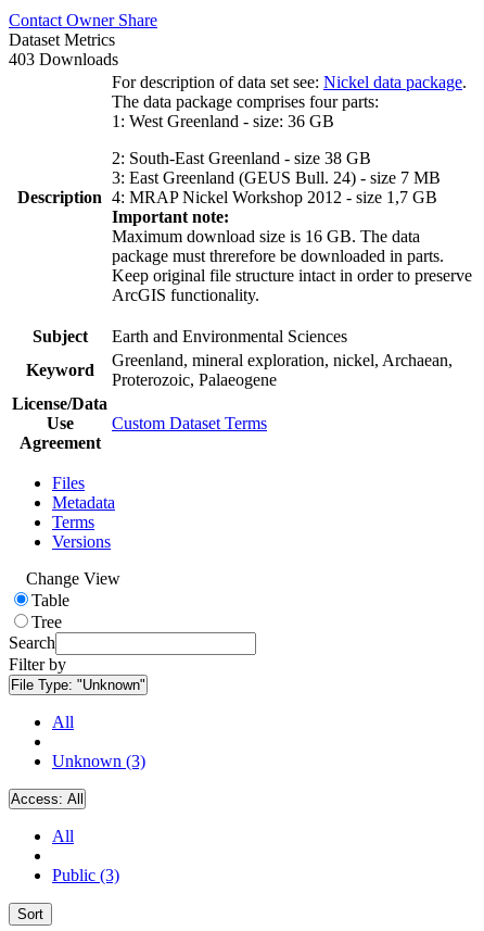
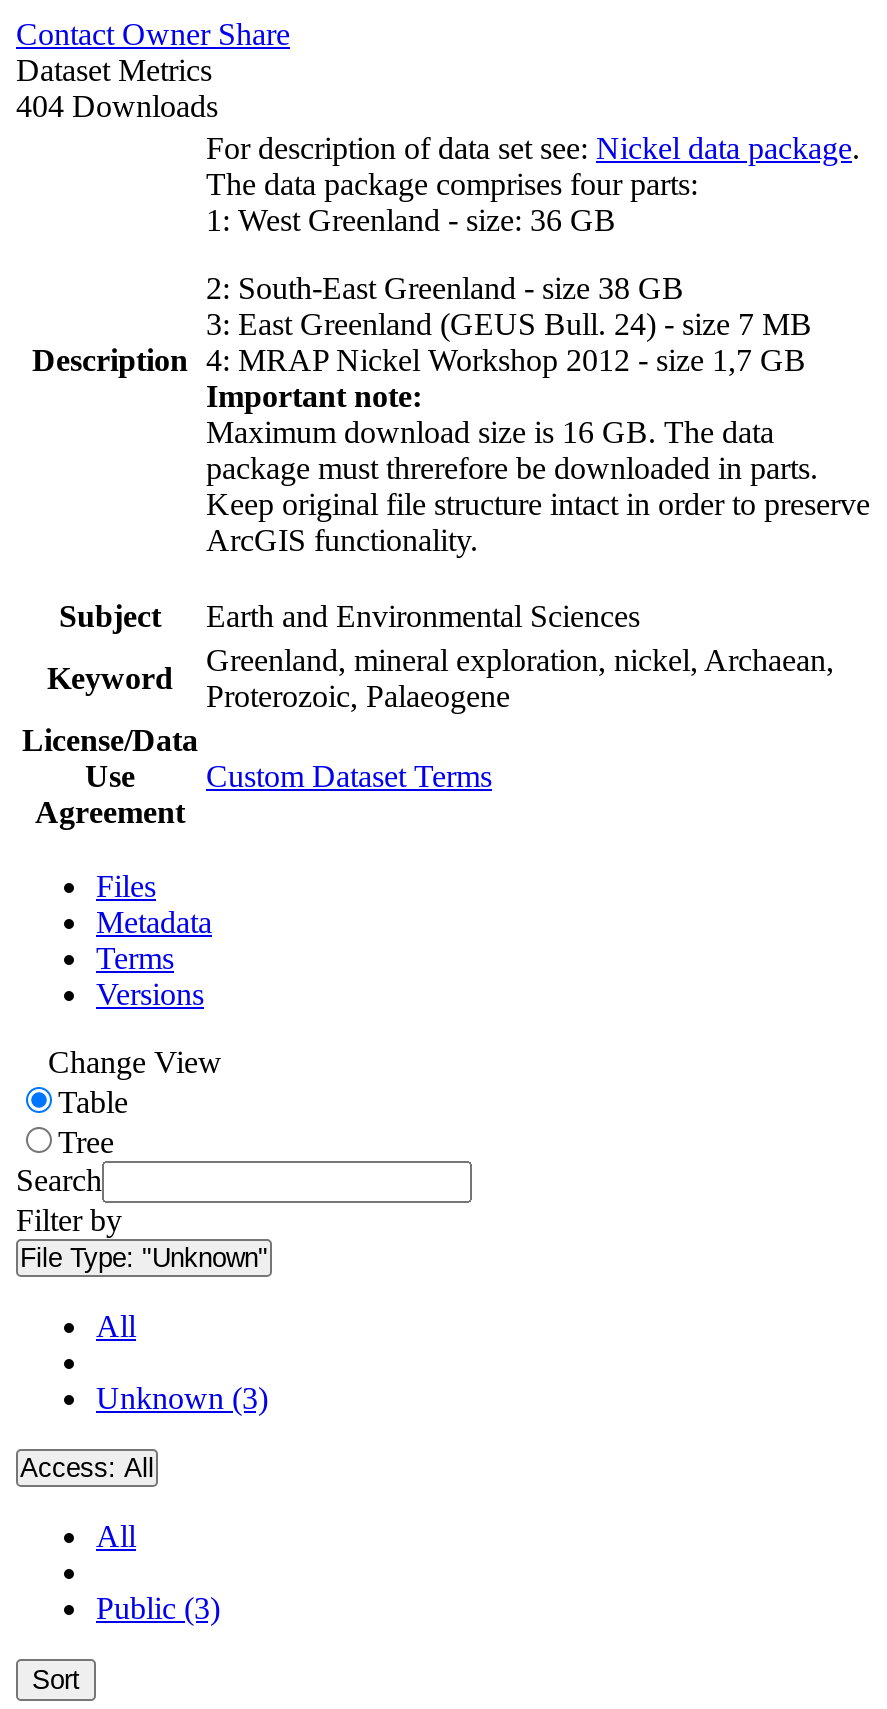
[9,50,118,68] 403 Downloads -> [16,88,218,122] 404 Downloads

